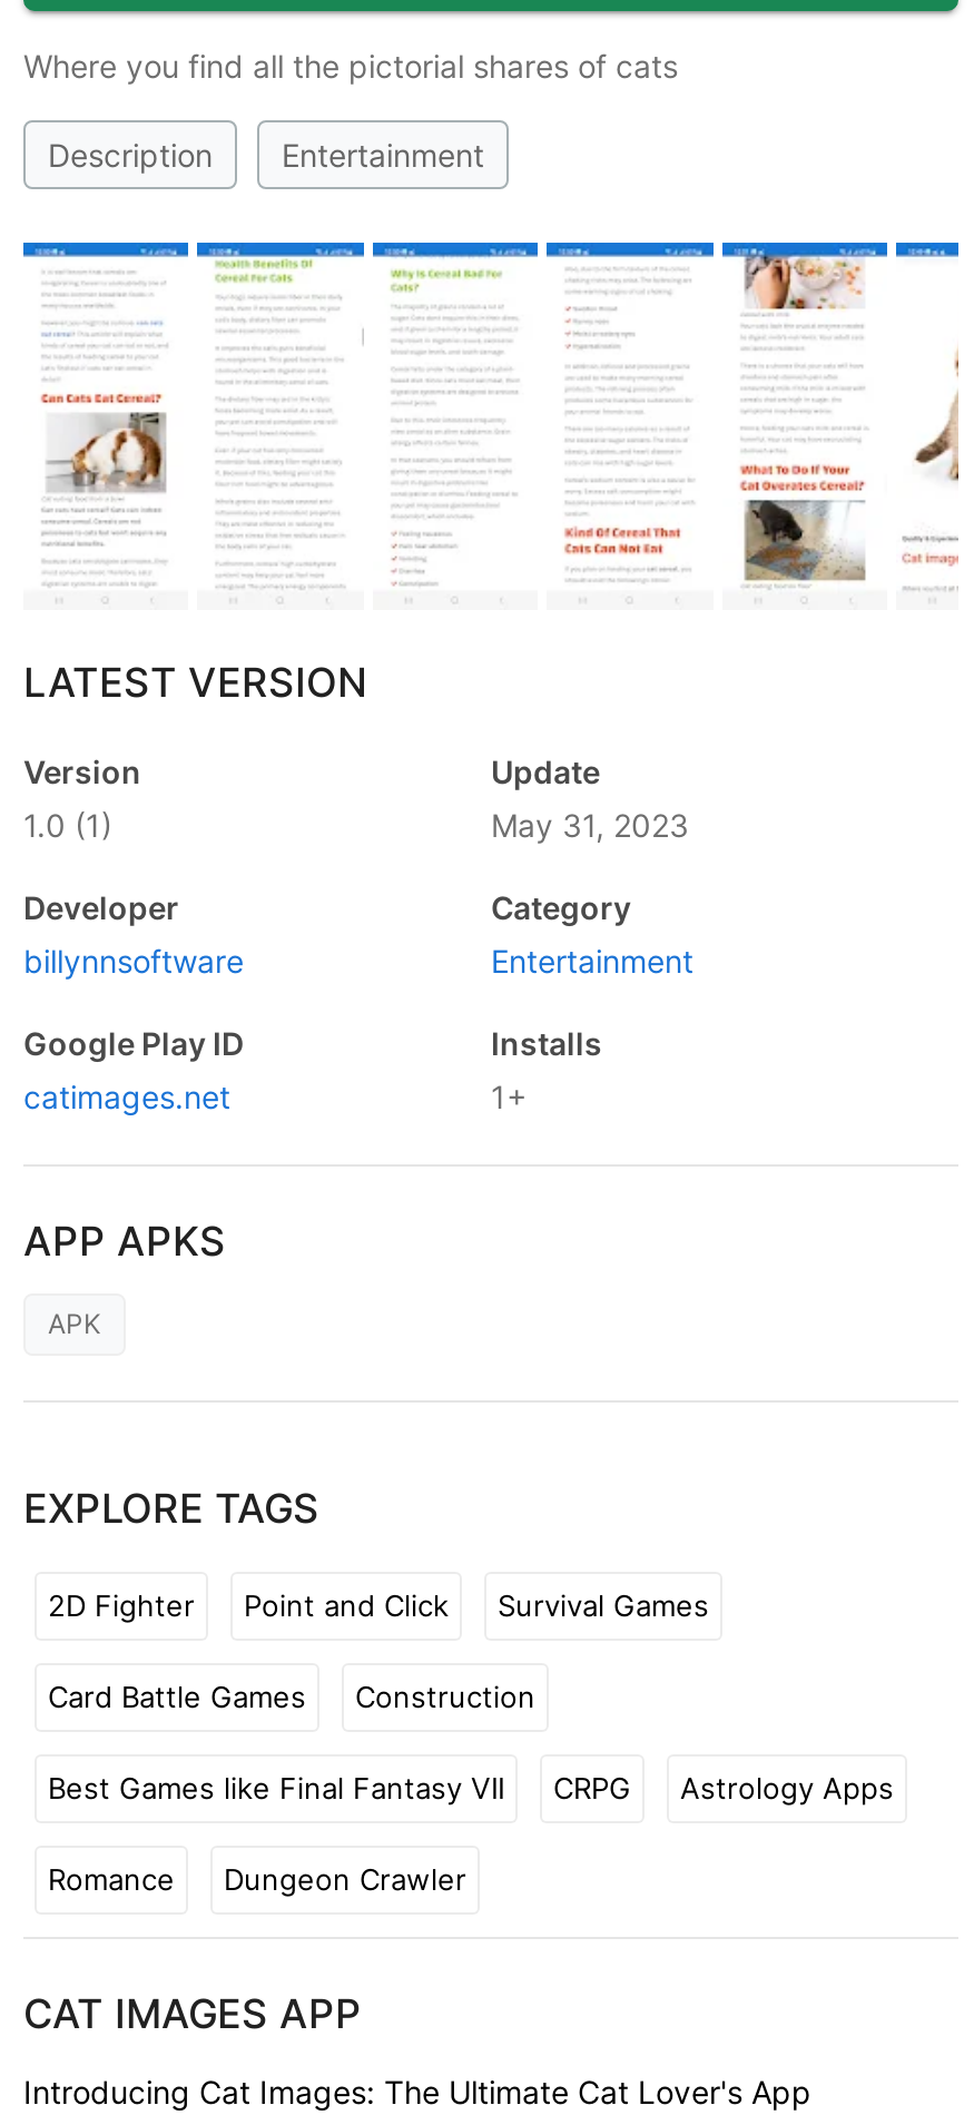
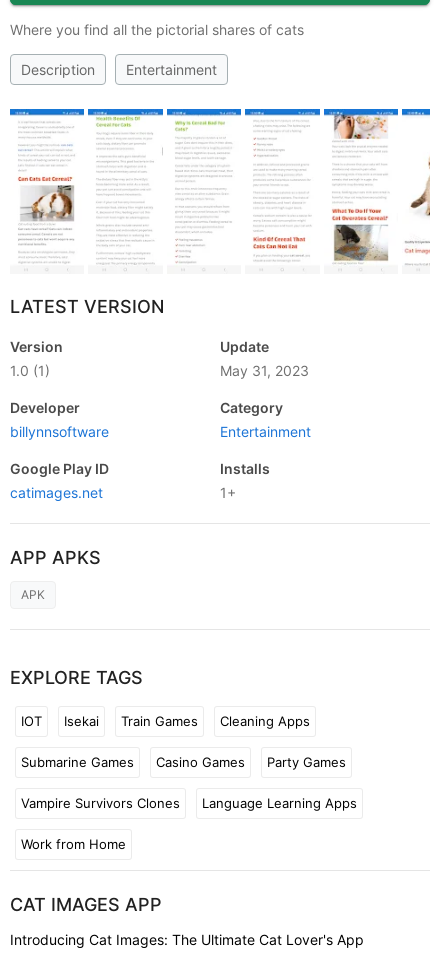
[48,1586,709,1622] 2D Fighter | Point and Click | Survival Games -> [21,712,310,728] IOT | Isekai | Train Games | Cleaning Apps
[48,1678,535,1713] Card Battle Games | Construction -> [21,753,346,769] Submarine Games | Casino Games | Party Games
[48,1769,894,1804] Best Games like Final Fantasy VII | CRPG | Astrology Apps -> [21,794,357,810] Vampire Survivors Clones | Language Learning Apps
[48,1860,466,1896] Romance | Dungeon Crawler -> [21,835,126,851] Work from Home

